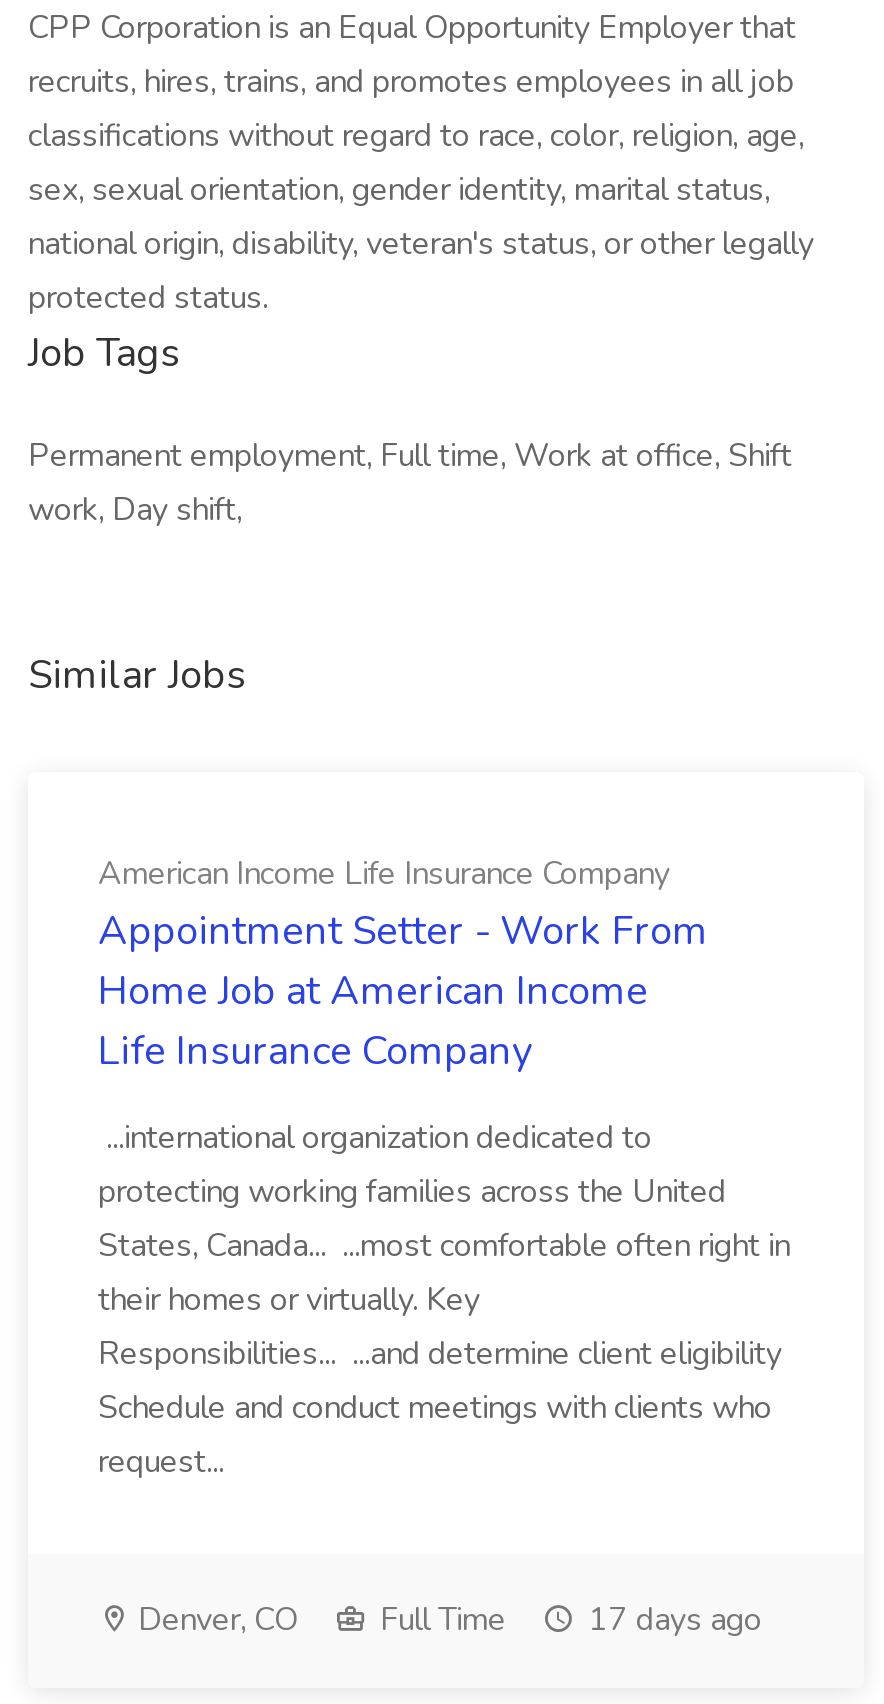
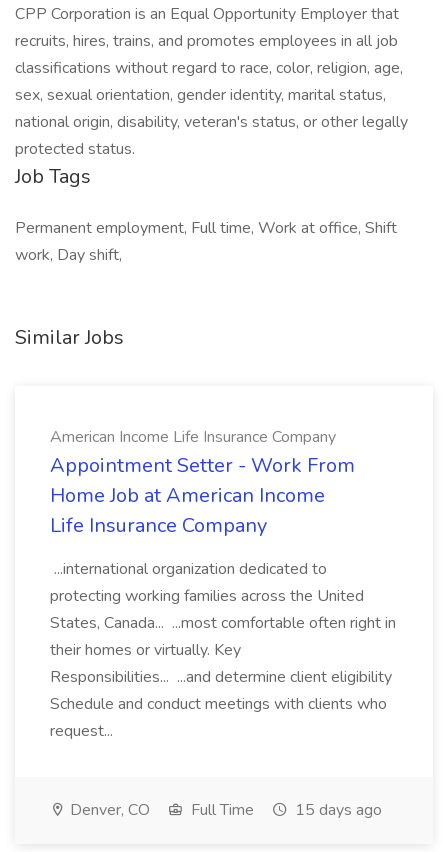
[130,1598,762,1642] Denver, CO Full Time 17 days ago -> [66,799,382,821] Denver, CO Full Time 15 days ago

